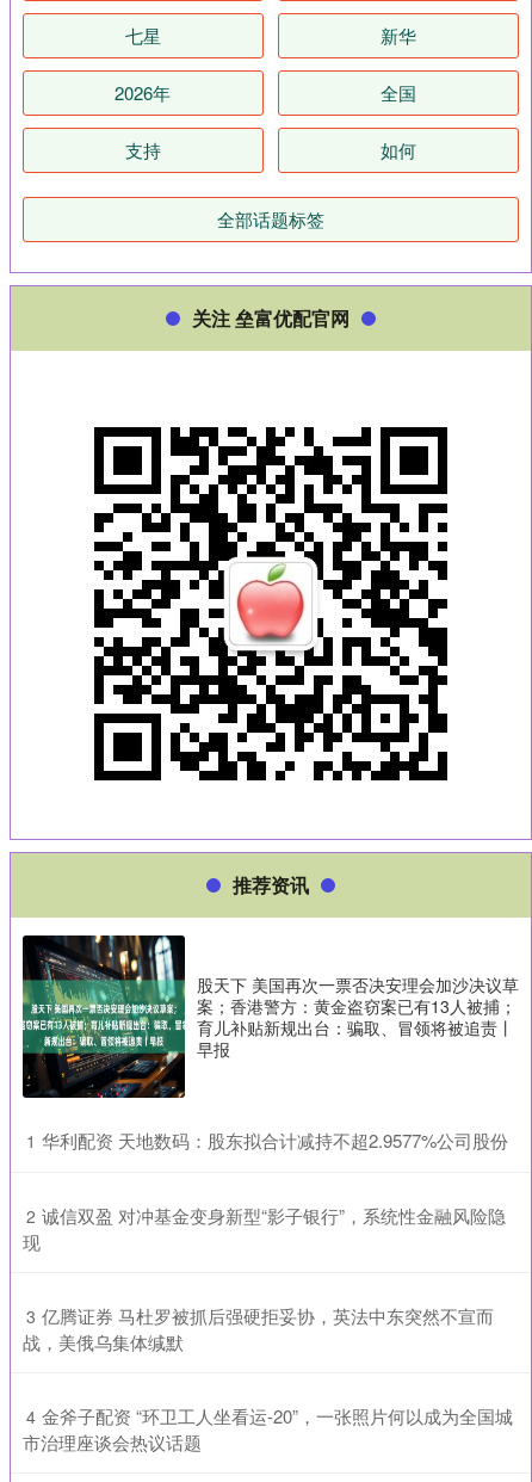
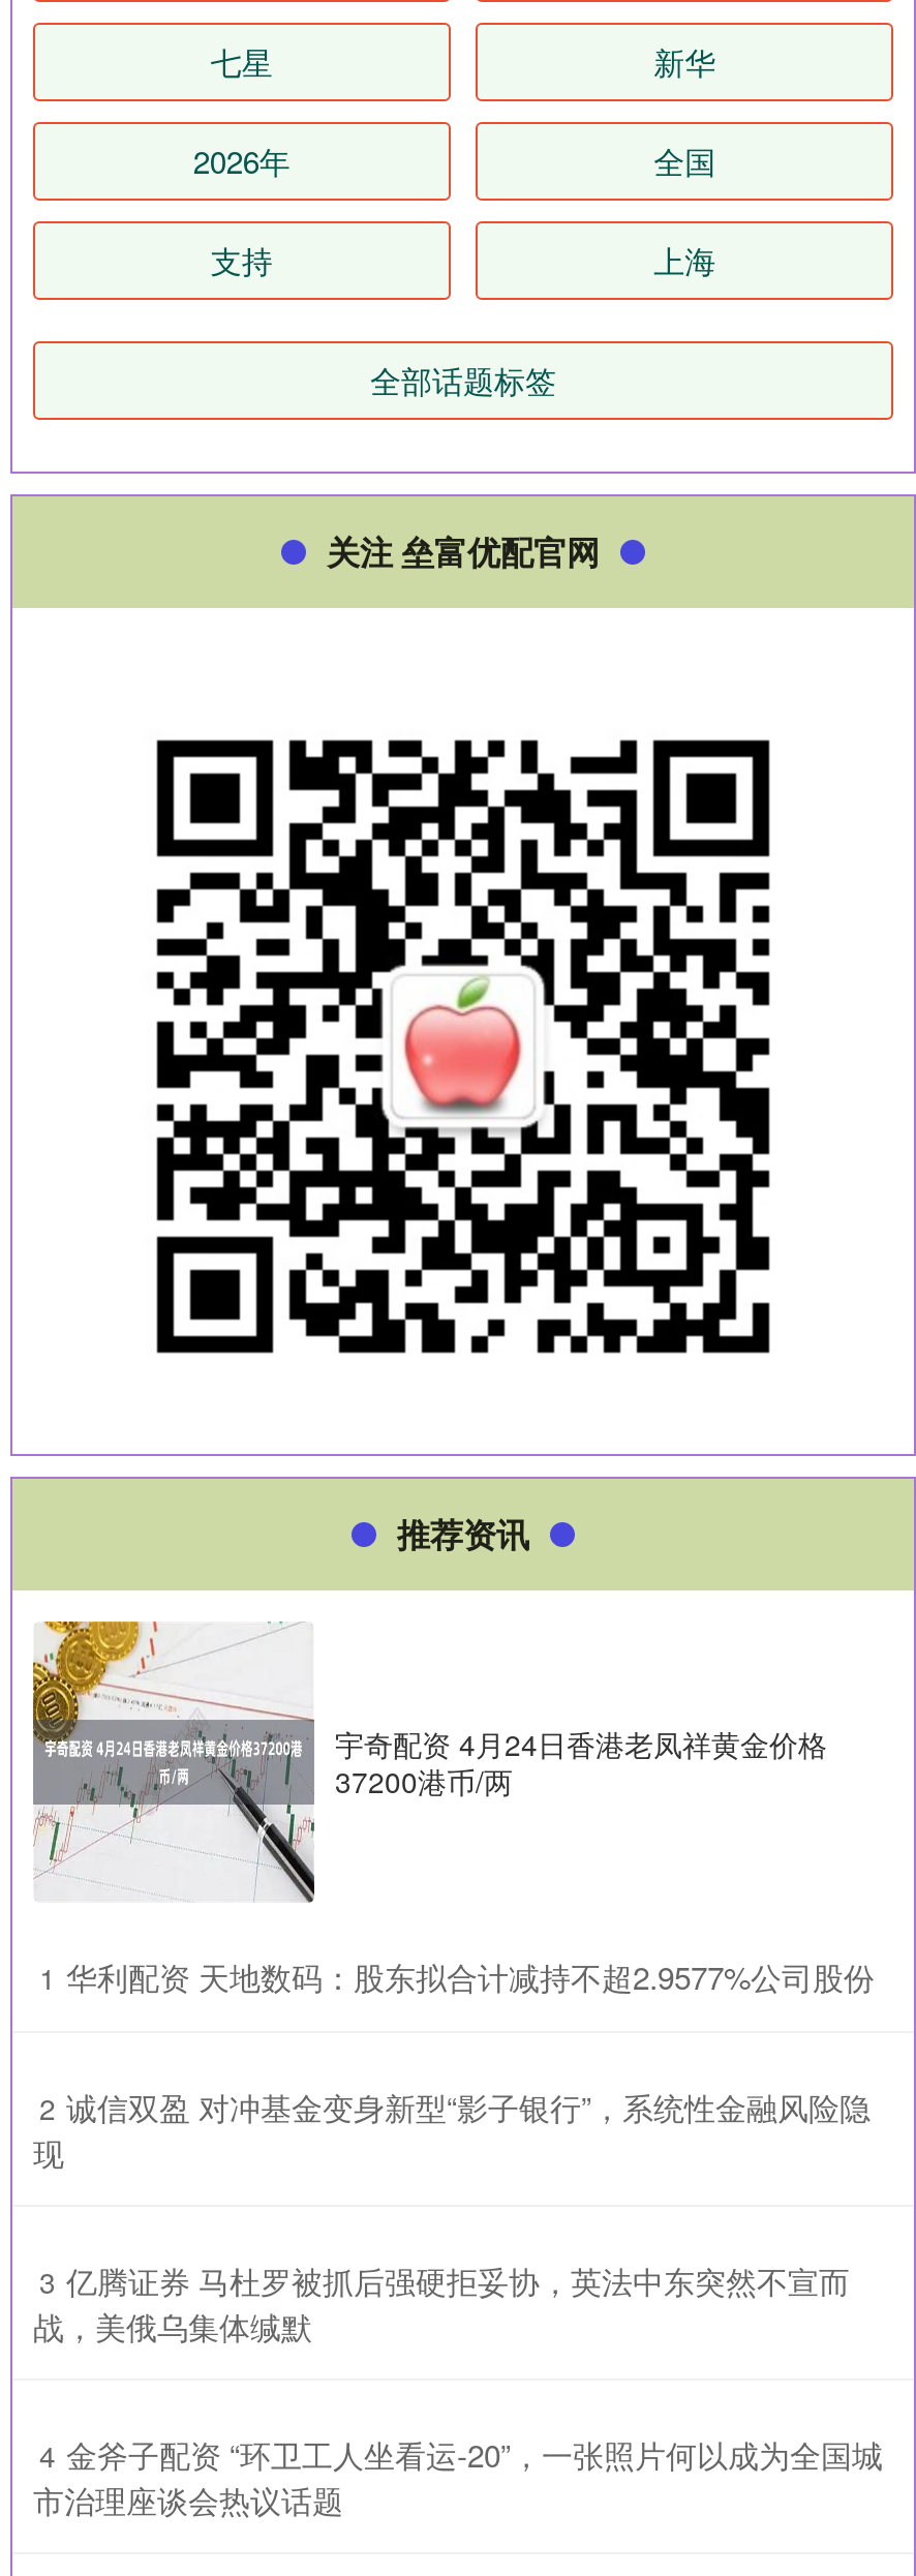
[381,137,417,162] 如何 -> [654,238,716,281] 上海
[21,934,519,1099] [image] | 股天下 美国再次一票否决安理会加沙决议草 | 案；香港警方：黄金盗窃案已有13人被捕； | 育儿补贴新规出台：骗取、冒领将被追责丨 | 早报 -> [31,1619,827,1903] [image] | 宇奇配资 4月24日香港老凤祥黄金价格 | 37200港币/两

